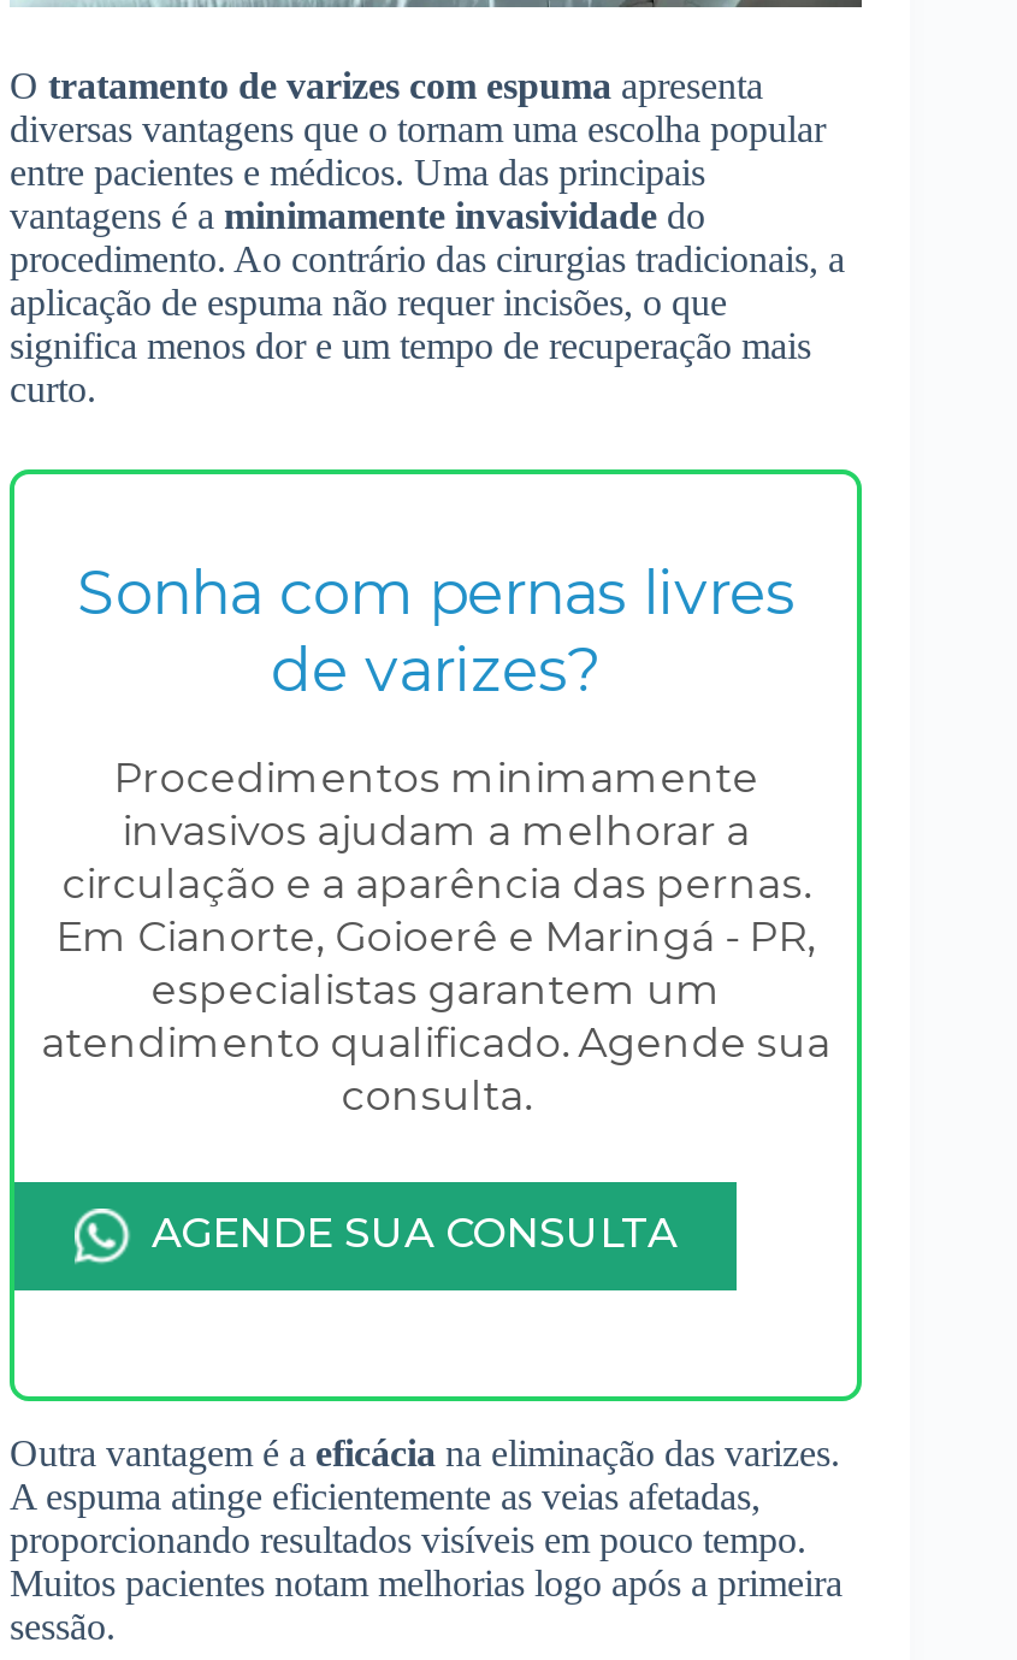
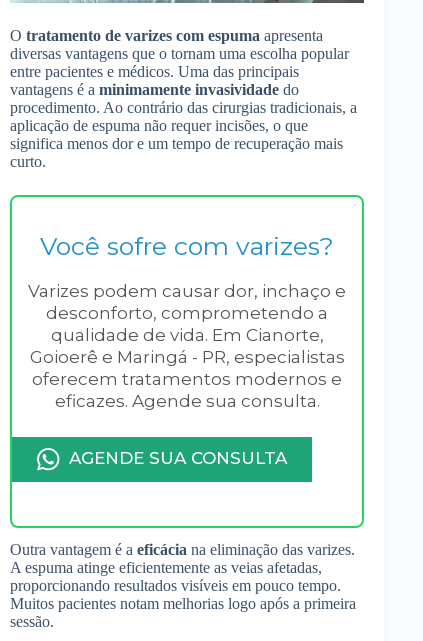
[77,557,795,706] Sonha com pernas livres | de varizes? -> [40,231,334,261] Você sofre com varizes?
[41,753,831,1119] Procedimentos minimamente | invasivos ajudam a melhorar a | circulação e a aparência das pernas. | Em Cianorte, Goioerê e Maringá - PR, | especialistas garantem um | atendimento qualificado. Agende sua | consulta. -> [28,281,346,411] Varizes podem causar dor, inchaço e | desconforto, comprometendo a | qualidade de vida. Em Cianorte, | Goioerê e Maringá - PR, especialistas | oferecem tratamentos modernos e | eficazes. Agende sua consulta.

